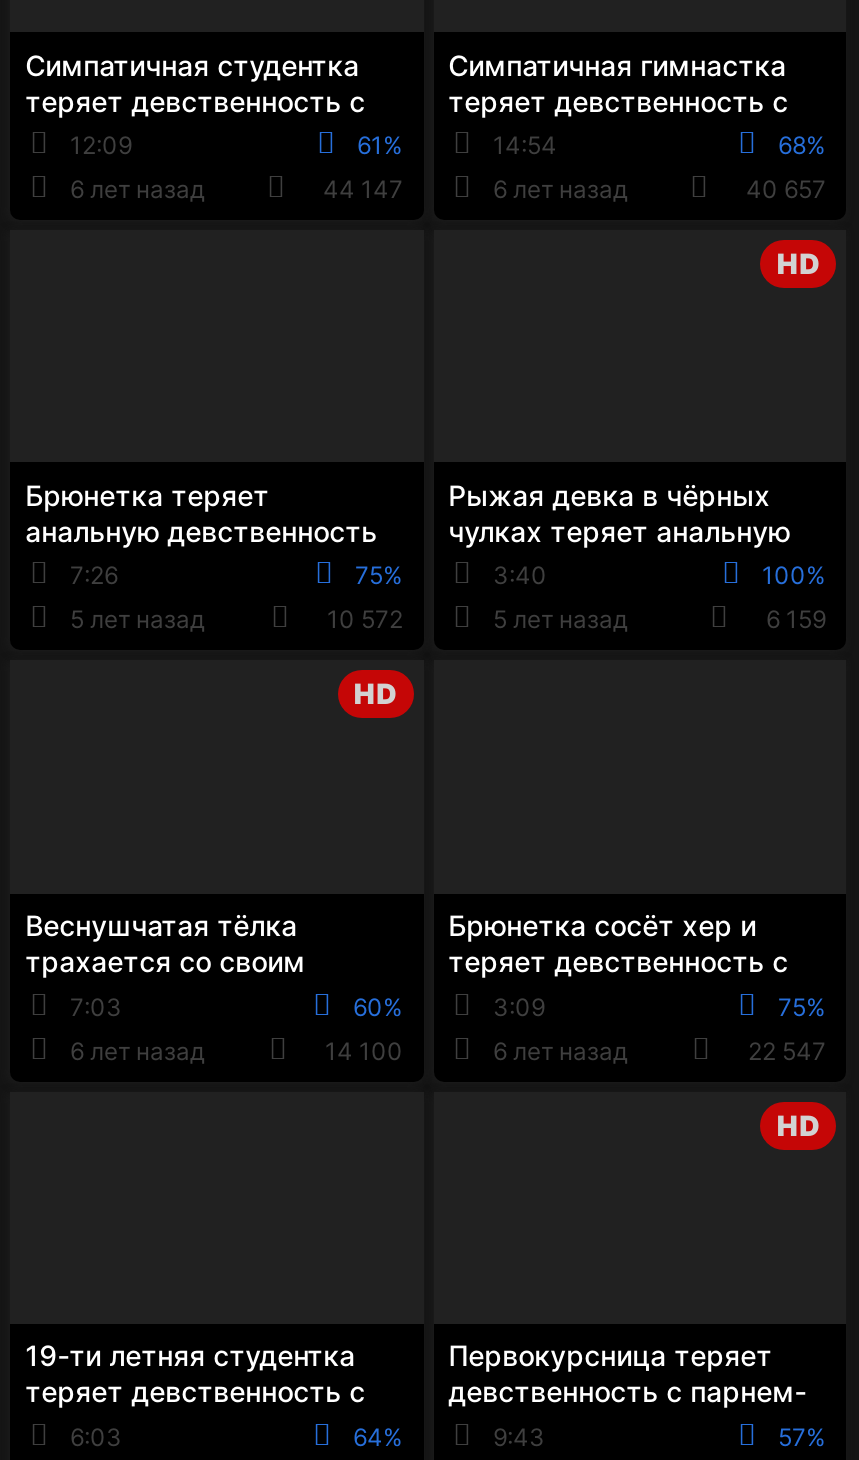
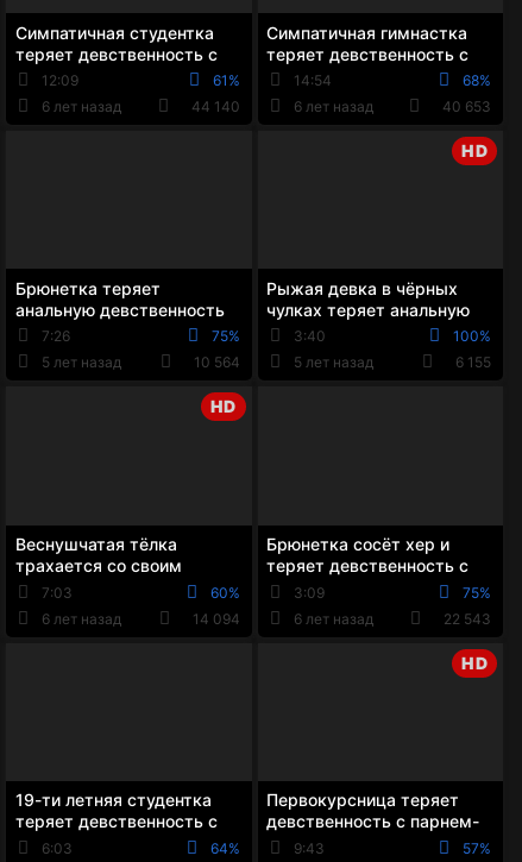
[323,175,403,205] 44 147 -> [191,98,240,116] 44 140
[746,175,826,205] 40 657 -> [442,98,491,116] 40 653
[327,605,403,635] 10 572 -> [193,354,240,371] 10 564
[766,605,826,635] 6 159 -> [455,354,491,371] 6 155
[325,1035,403,1065] 14 100 -> [192,609,240,627] 14 094
[748,1035,826,1065] 22 547 -> [444,609,491,627] 22 543

